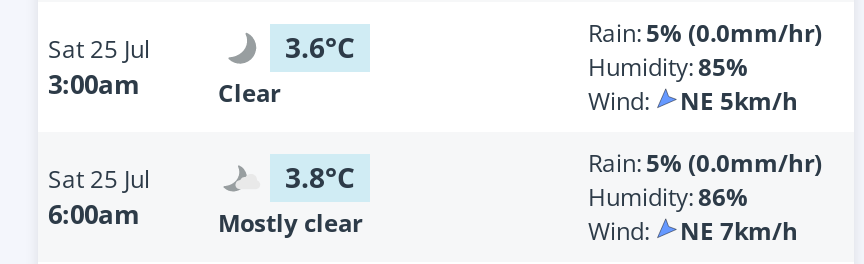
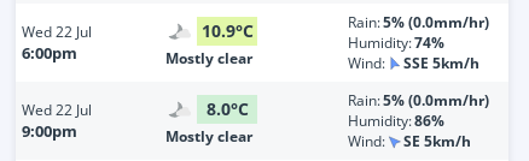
[48,31,150,101] Sat 25 Jul | 3:00am -> [22,21,92,63] Wed 22 Jul | 6:00pm
[218,28,355,109] 3.6°C | Clear -> [165,19,253,68] 10.9°C | Mostly clear
[588,49,748,83] Humidity: 85% -> [348,32,444,52] Humidity: 74%
[588,83,798,117] Wind: NE 5km/h -> [348,52,479,73] Wind: SSE 5km/h
[48,161,150,231] Sat 25 Jul | 6:00am -> [22,99,92,141] Wed 22 Jul | 9:00pm
[285,158,355,196] 3.8°C -> [206,97,248,120] 8.0°C
[588,213,798,247] Wind: NE 7km/h -> [348,130,471,151] Wind: SE 5km/h

